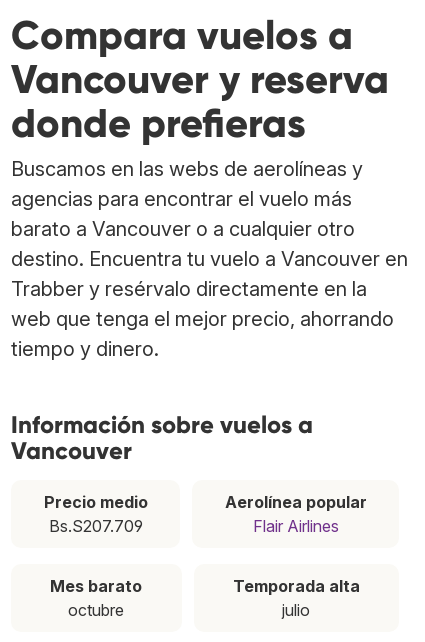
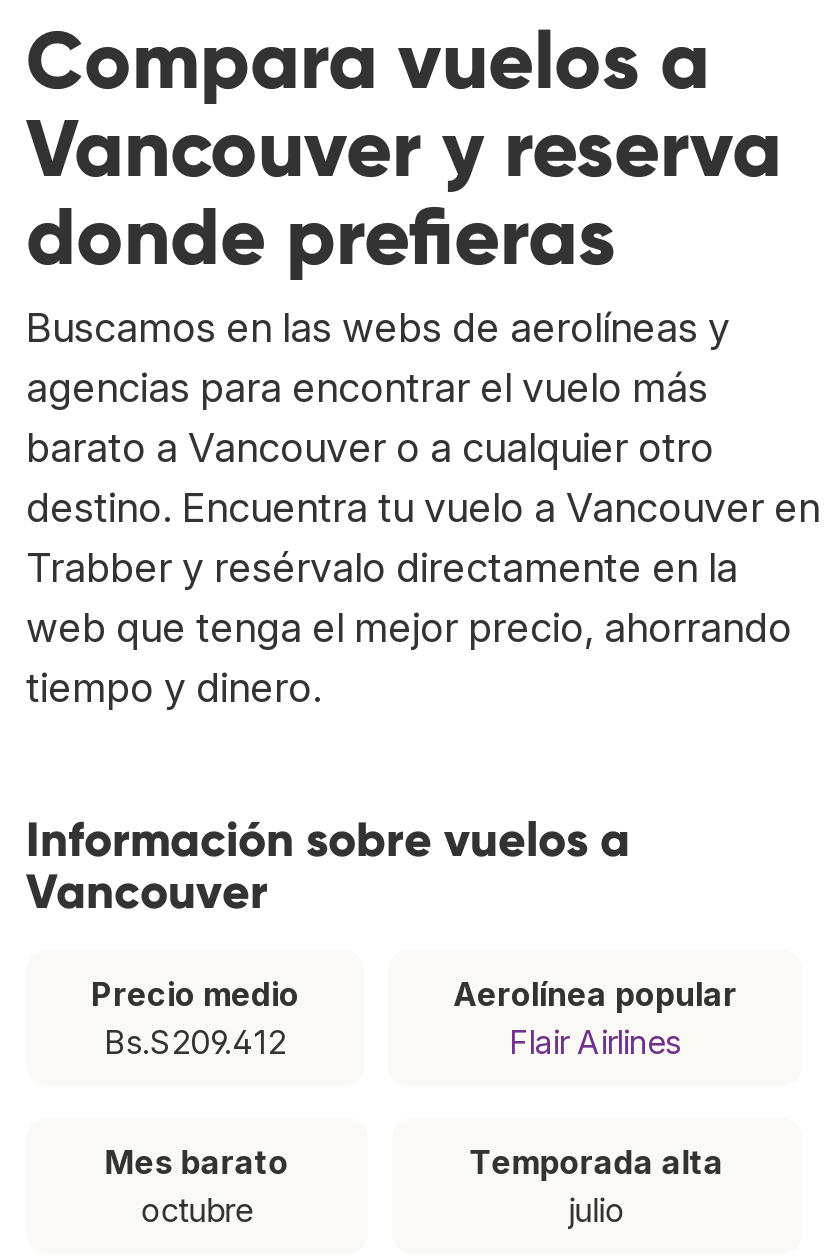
[48,516,142,536] Bs.S207.709 -> [104,1021,286,1061] Bs.S209.412

